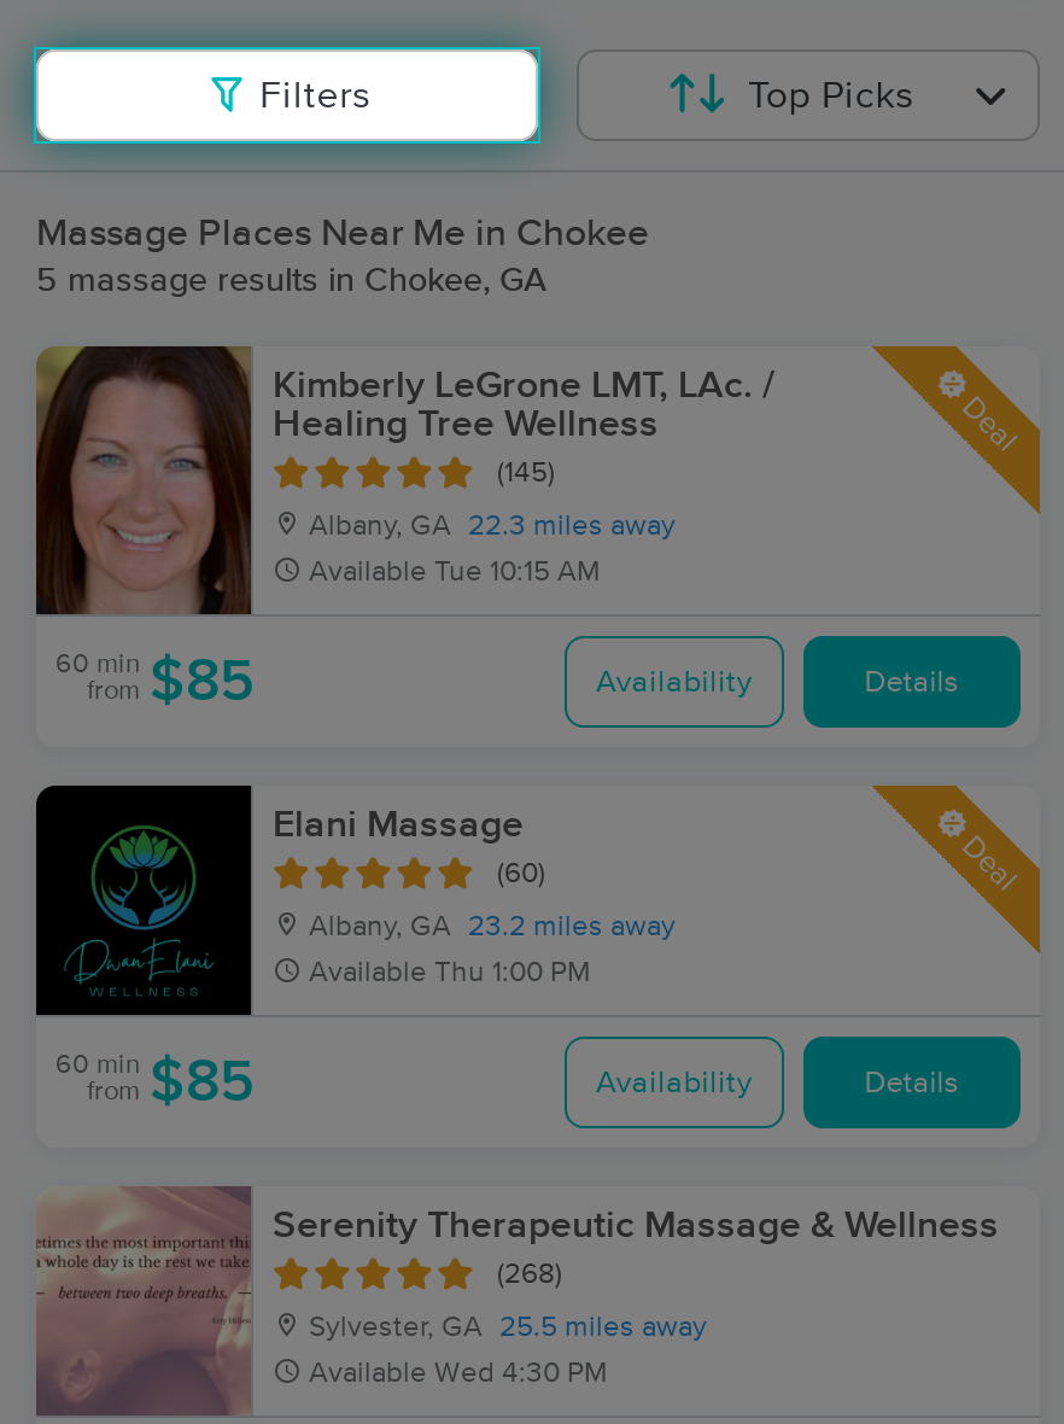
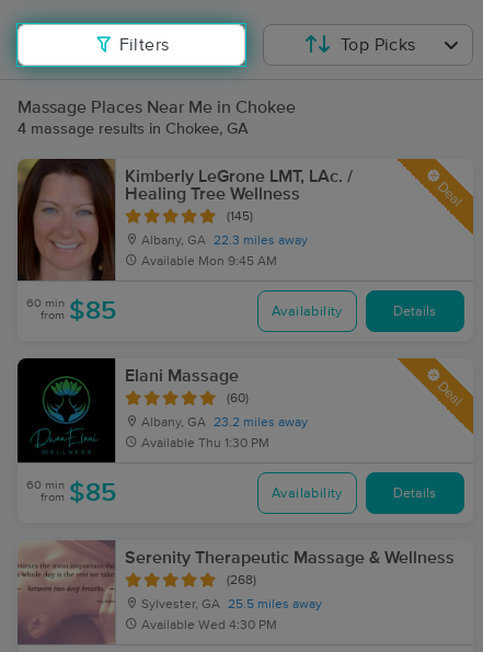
[36,264,548,298] 5 massage results in Chokee, GA -> [18,122,249,137] 4 massage results in Chokee, GA
[309,559,601,588] Available Tue 10:15 AM -> [141,255,277,268] Available Mon 9:45 AM
[309,959,591,988] Available Thu 1:00 PM -> [141,437,269,450] Available Thu 1:30 PM

